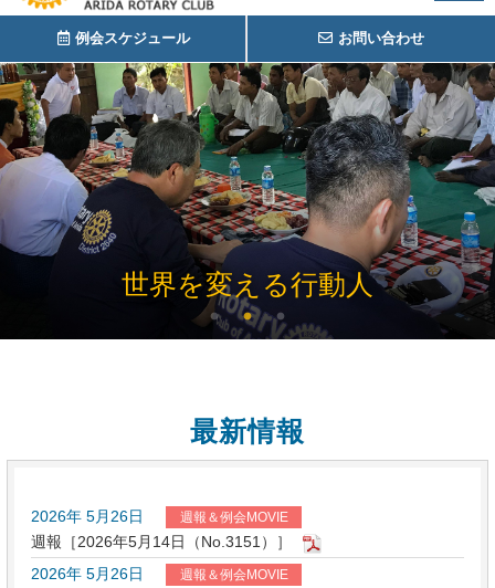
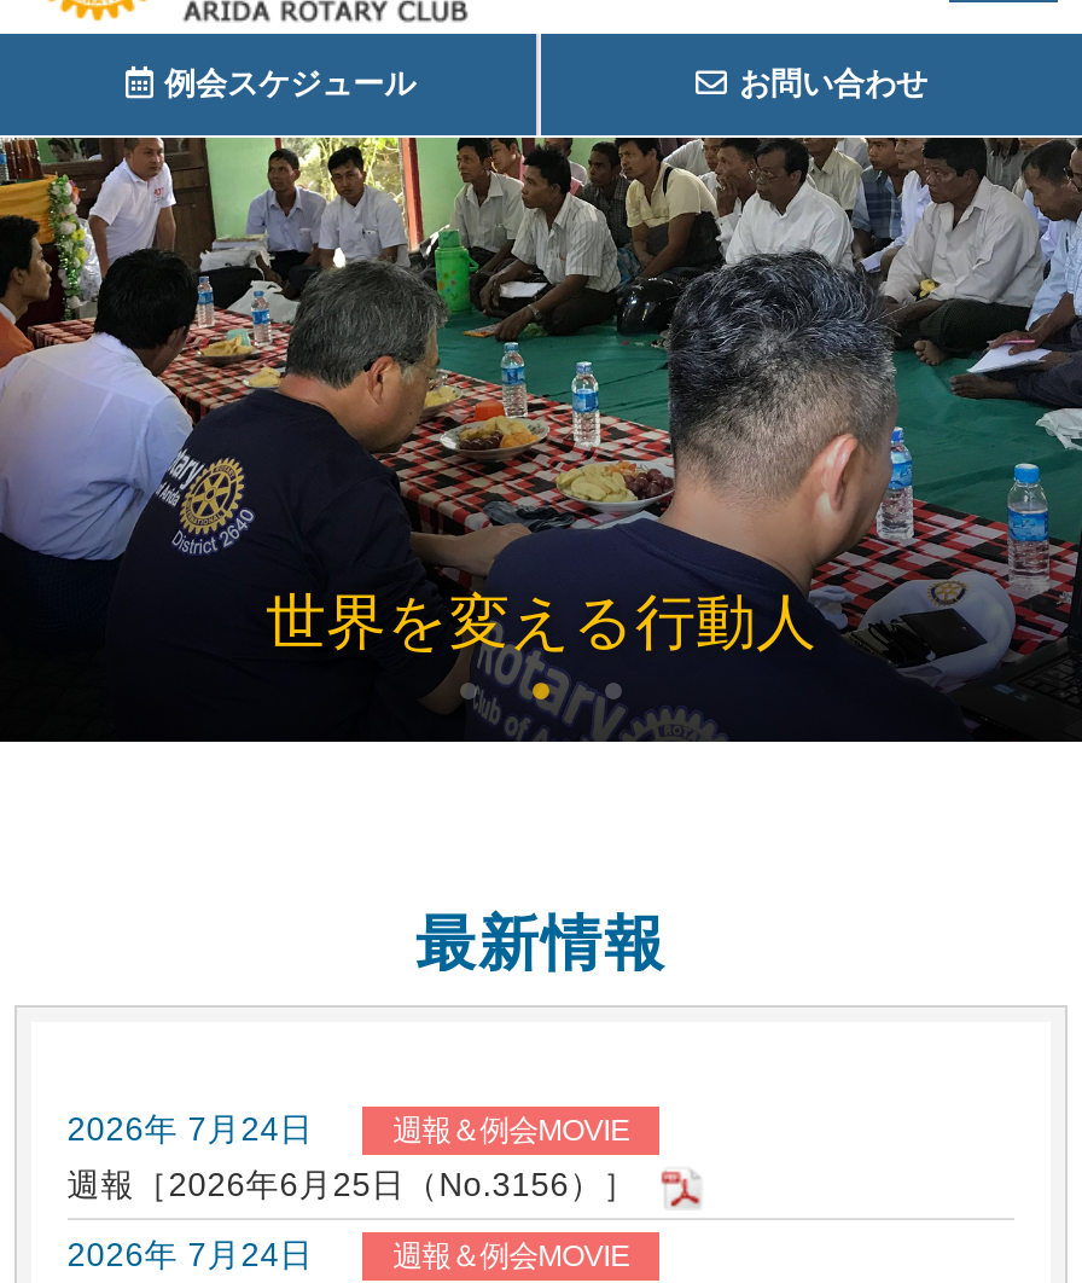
[31,508,143,525] 2026年 5月26日 -> [67,1110,313,1147] 2026年 7月24日
[31,533,291,550] 週報［2026年5月14日（No.3151）］ -> [67,1166,637,1202] 週報［2026年6月25日（No.3156）］
[31,565,143,582] 2026年 5月26日 -> [67,1236,313,1272] 2026年 7月24日

